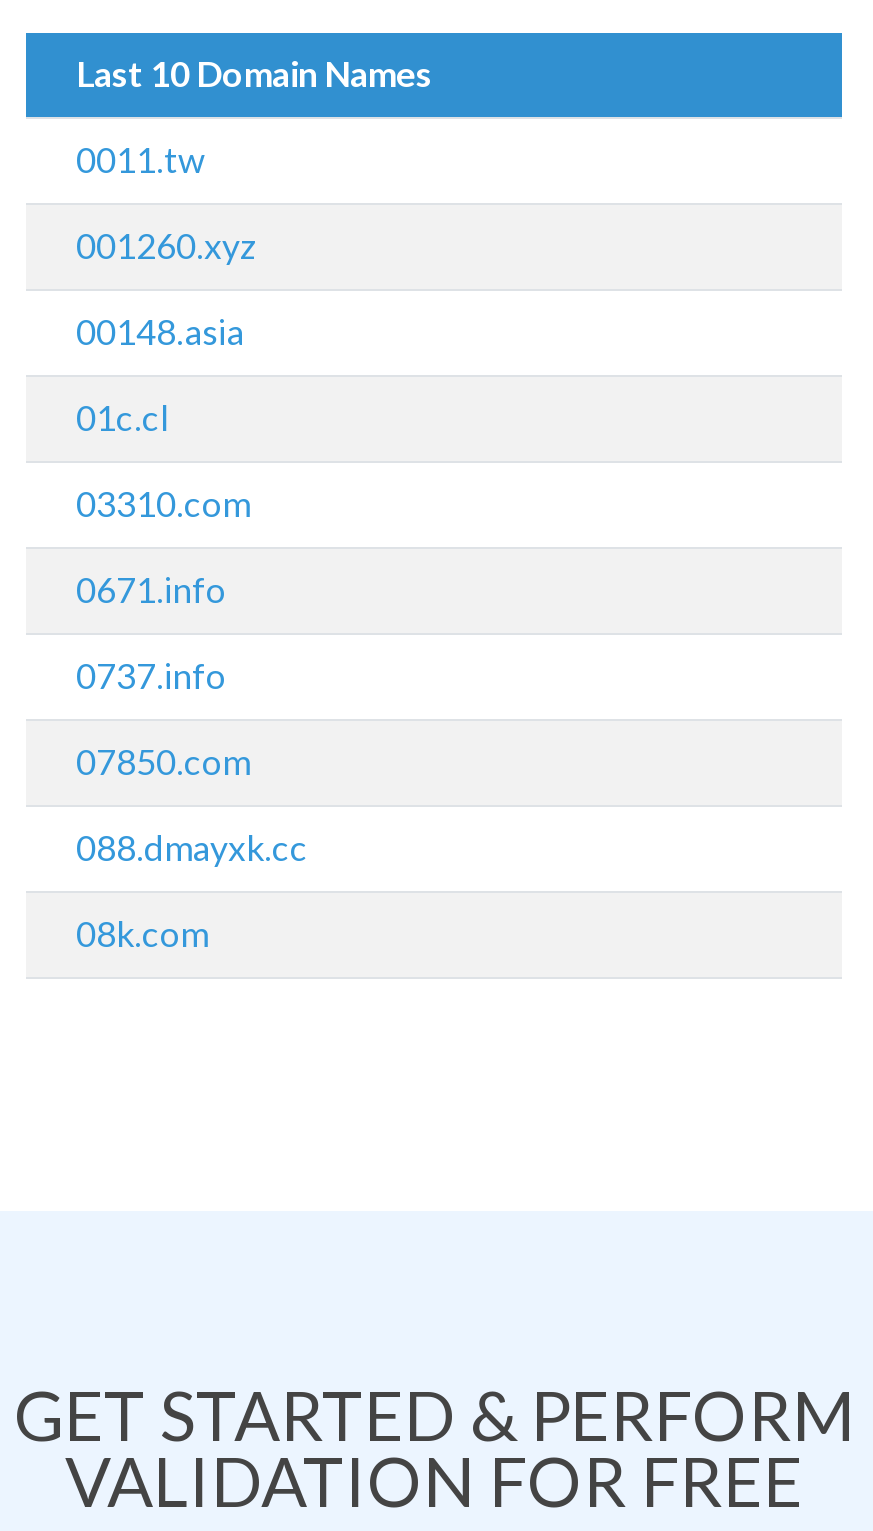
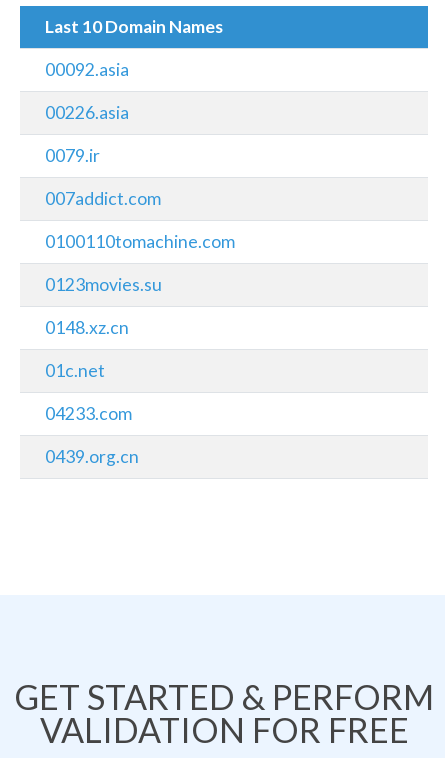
[76,139,204,181] 0011.tw -> [45,59,129,80] 00092.asia
[76,225,256,267] 001260.xyz -> [45,102,129,123] 00226.asia
[76,311,244,353] 00148.asia -> [45,145,100,166] 0079.ir
[76,397,168,439] 01c.cl -> [45,188,161,209] 007addict.com
[76,483,250,525] 03310.com -> [45,231,235,252] 0100110tomachine.com
[76,569,226,611] 0671.info -> [45,274,162,295] 0123movies.su
[76,655,226,697] 0737.info -> [45,317,129,338] 0148.xz.cn
[76,741,250,783] 07850.com -> [45,360,105,381] 01c.net
[76,827,308,869] 088.dmayxk.cc -> [45,403,132,424] 04233.com
[76,913,208,955] 08k.com -> [45,446,139,467] 0439.org.cn

